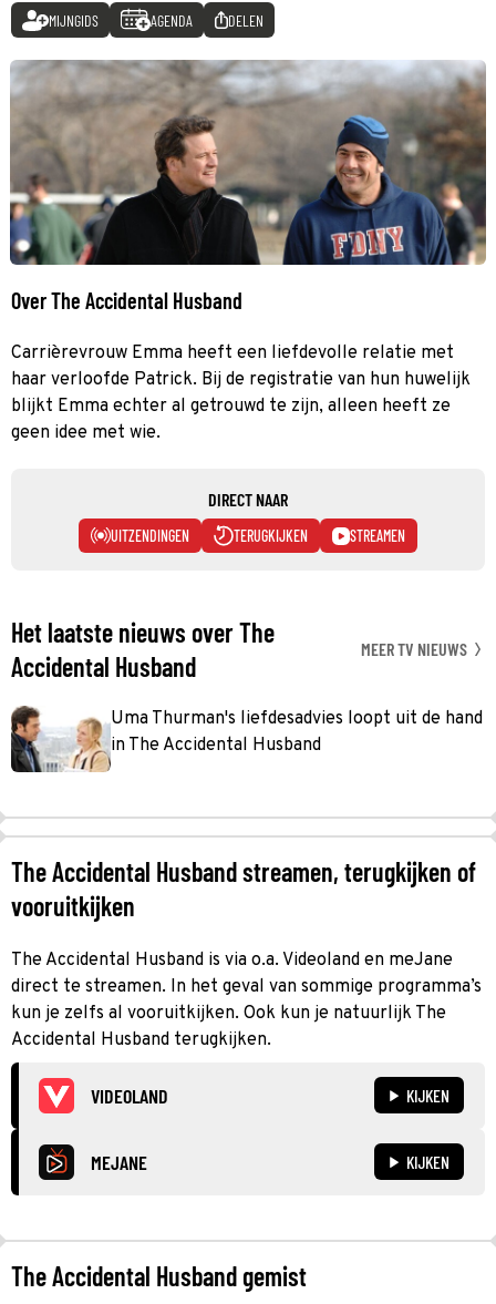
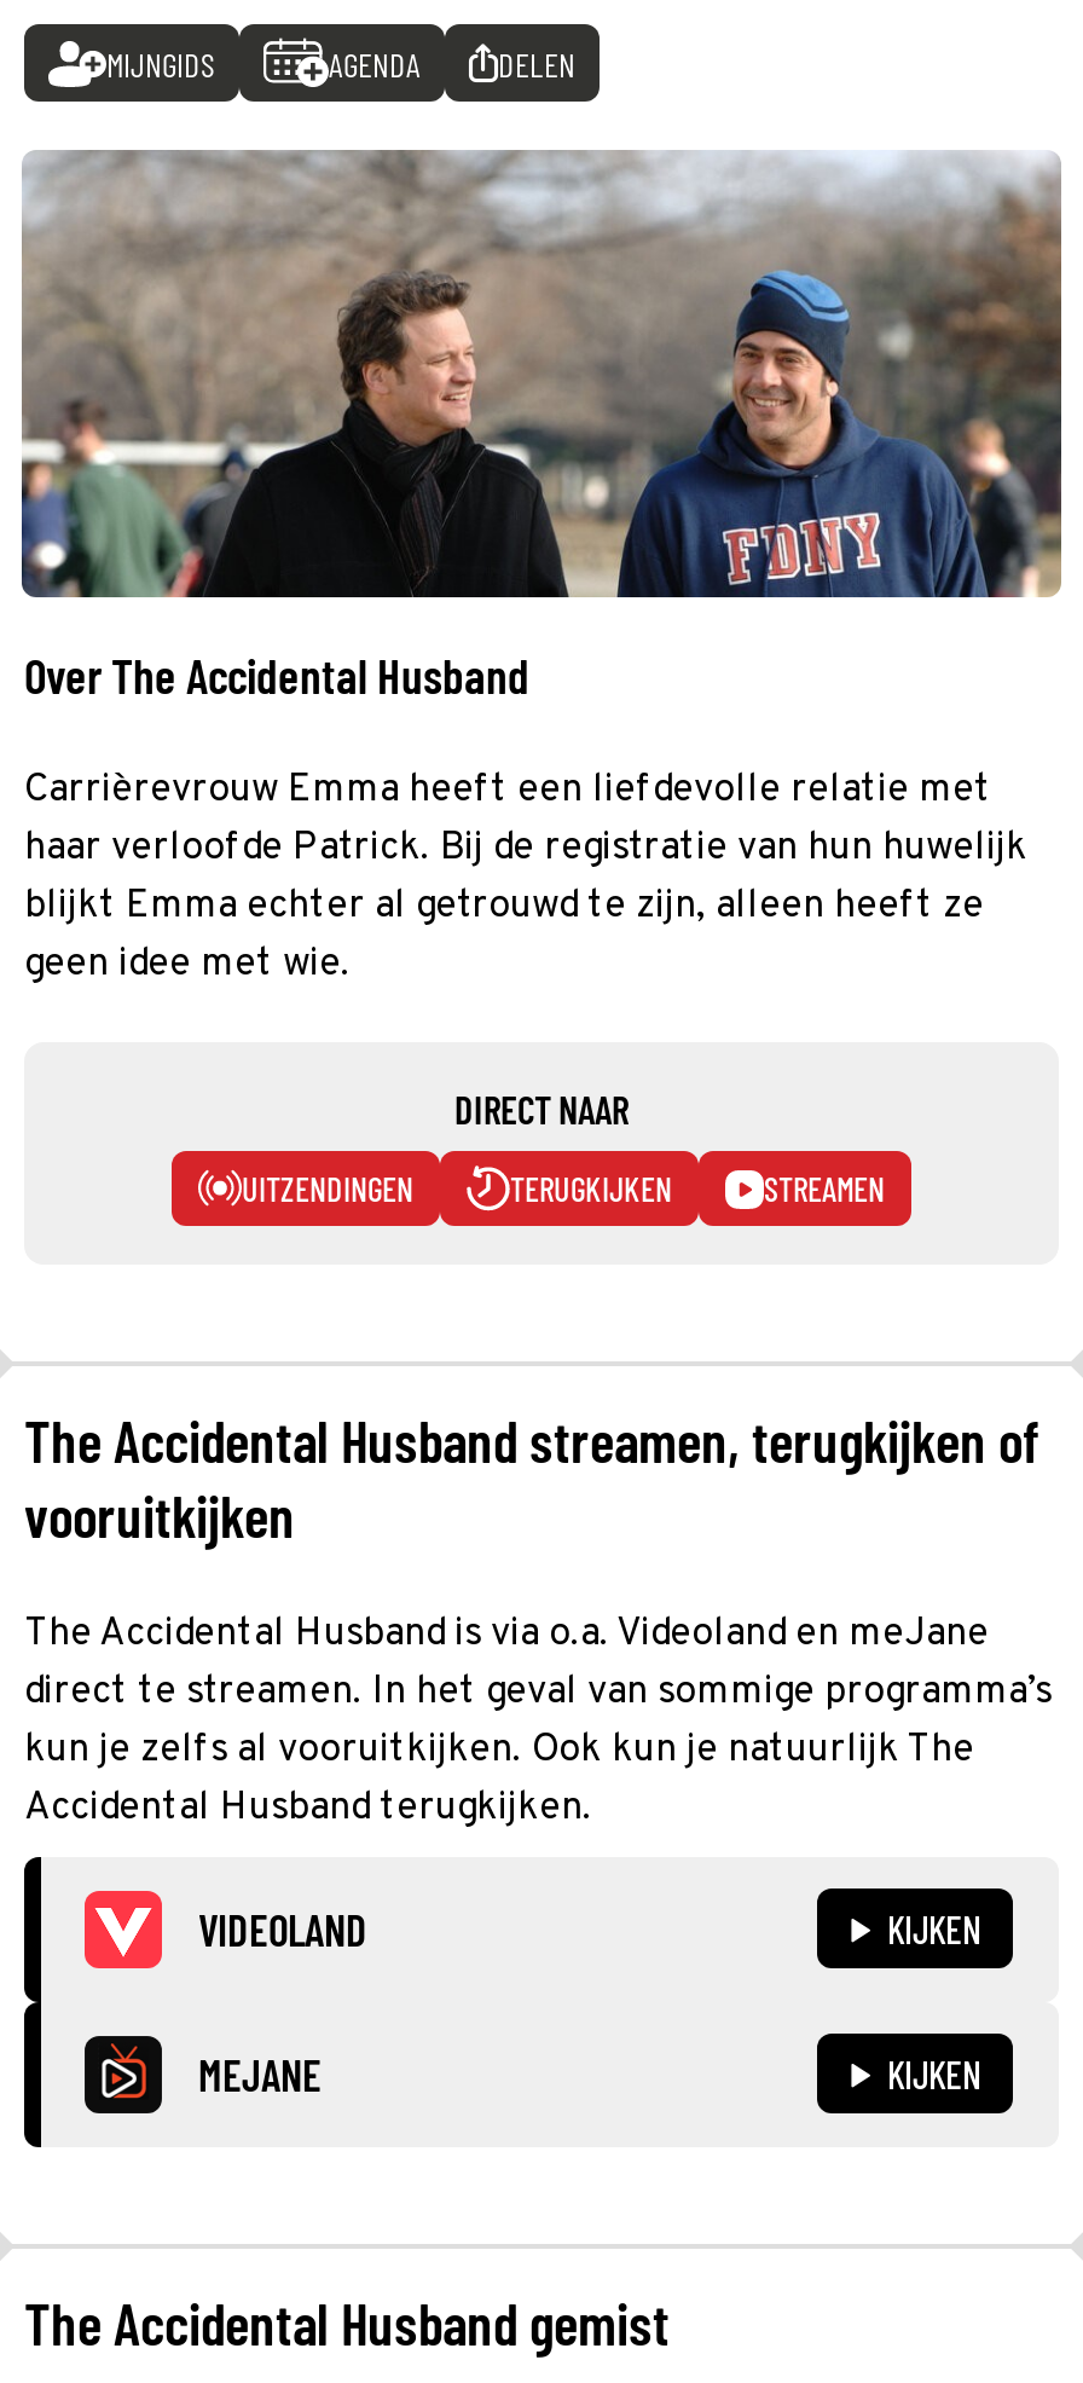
[11,615,275,682] Het laatste nieuws over The | Accidental Husband -> none
[10,638,483,773] [image] | MEER TV NIEUWS | Uma Thurman's liefdesadvies loopt uit de hand | in The Accidental Husband -> none

